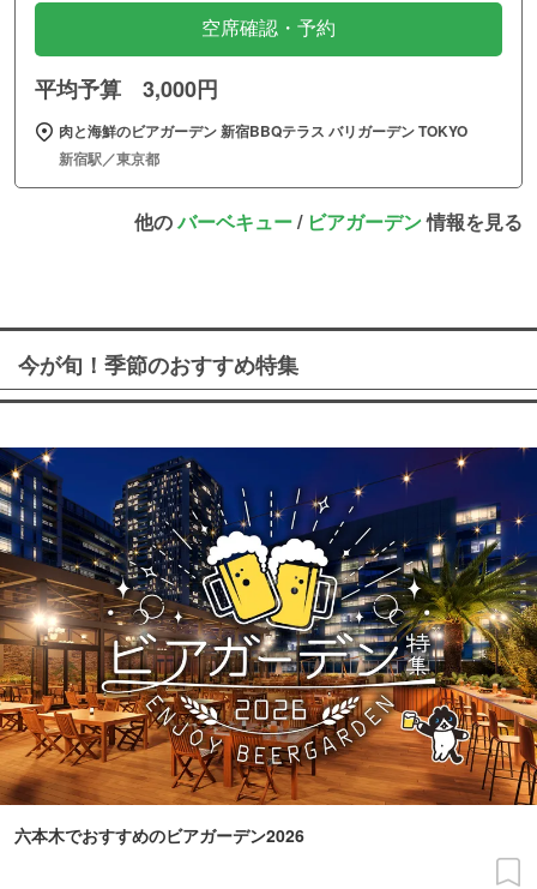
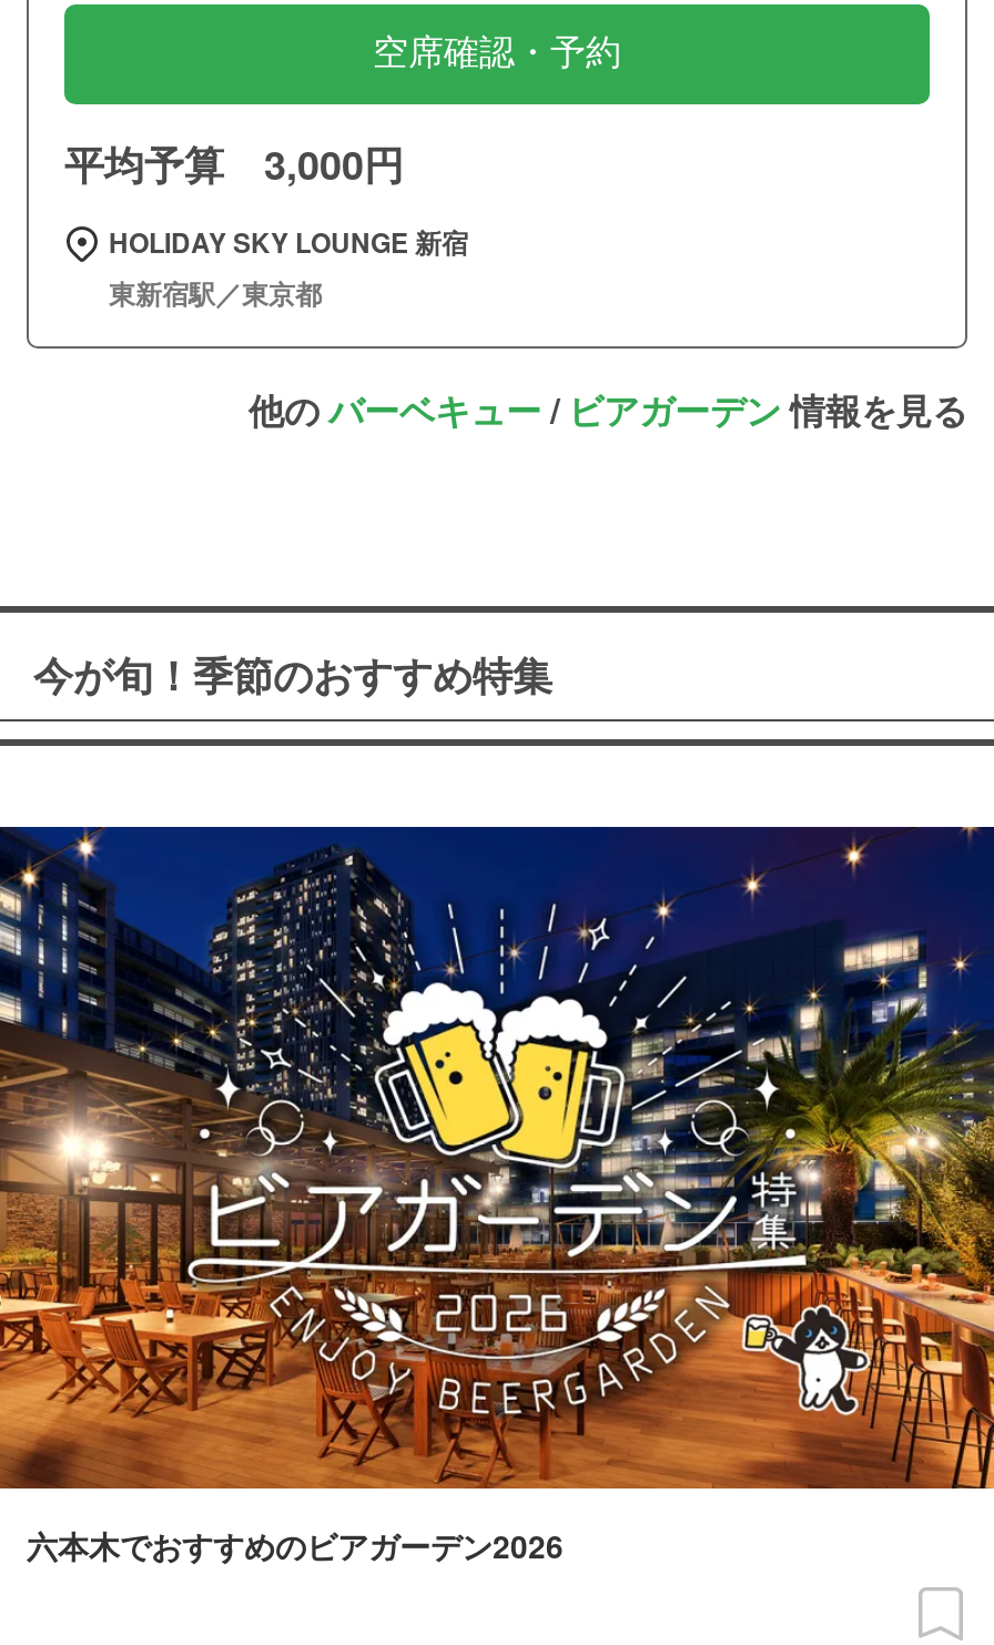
[59,121,467,170] 肉と海鮮のビアガーデン 新宿BBQテラス バリガーデン TOKYO | 新宿駅／東京都 -> [109,223,468,314] HOLIDAY SKY LOUNGE 新宿 | 東新宿駅／東京都

